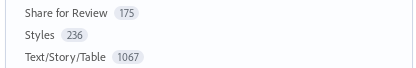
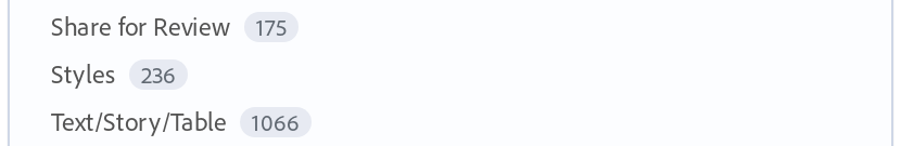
[25,49,138,64] Text/Story/Table 1067 -> [51,104,300,137] Text/Story/Table 1066

